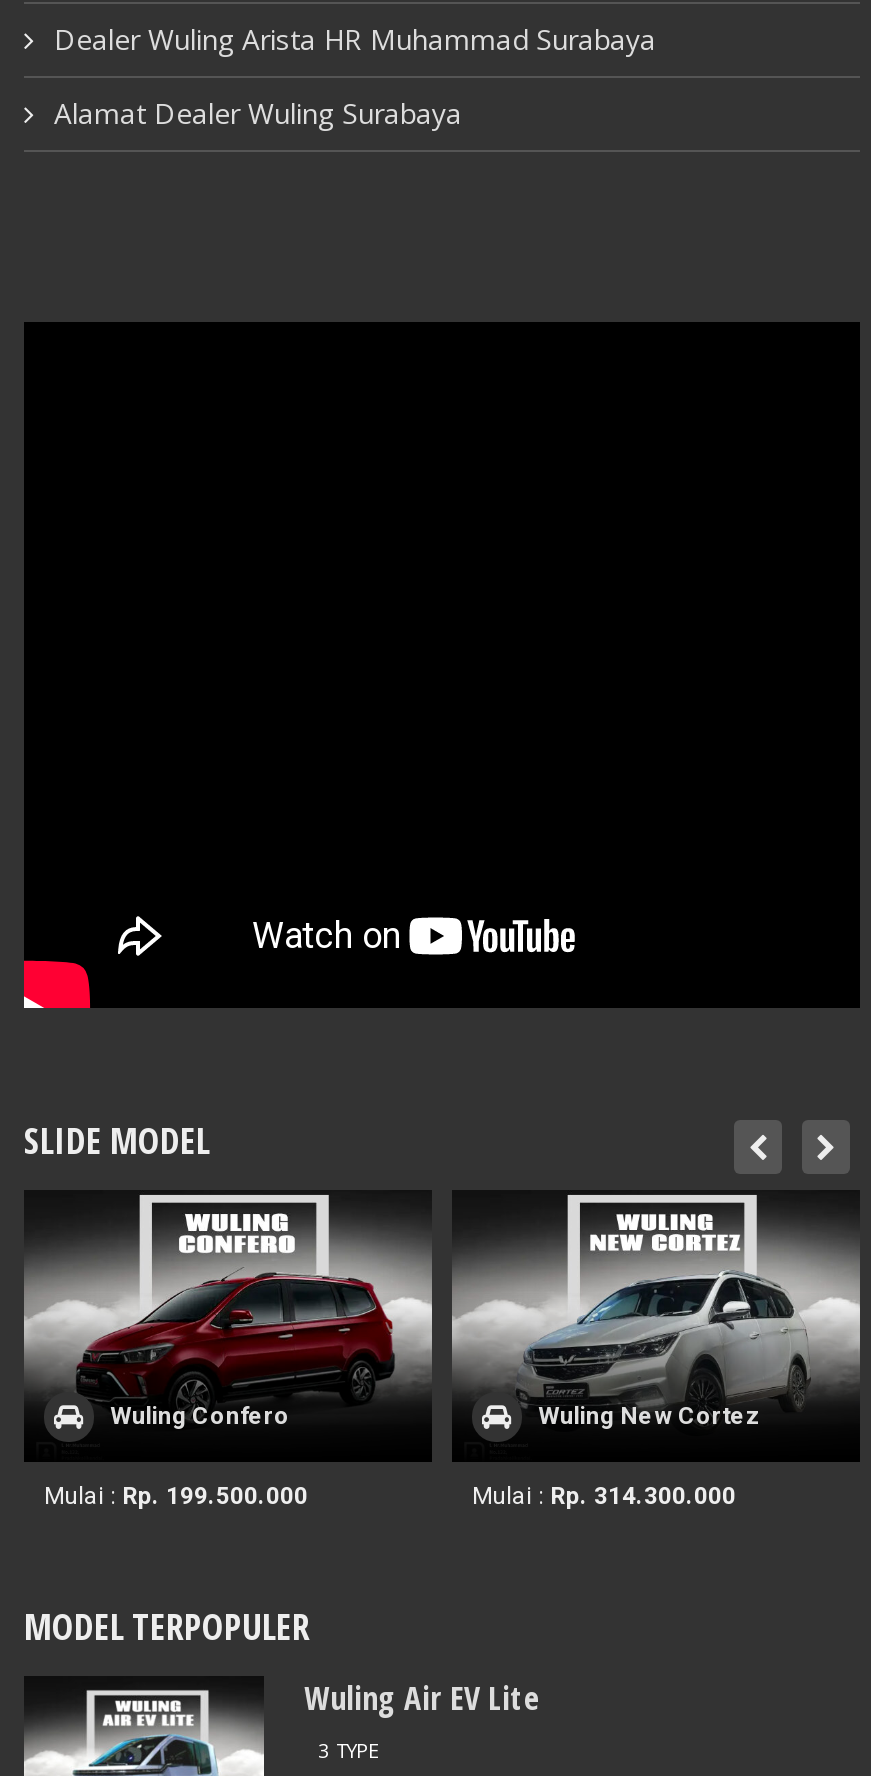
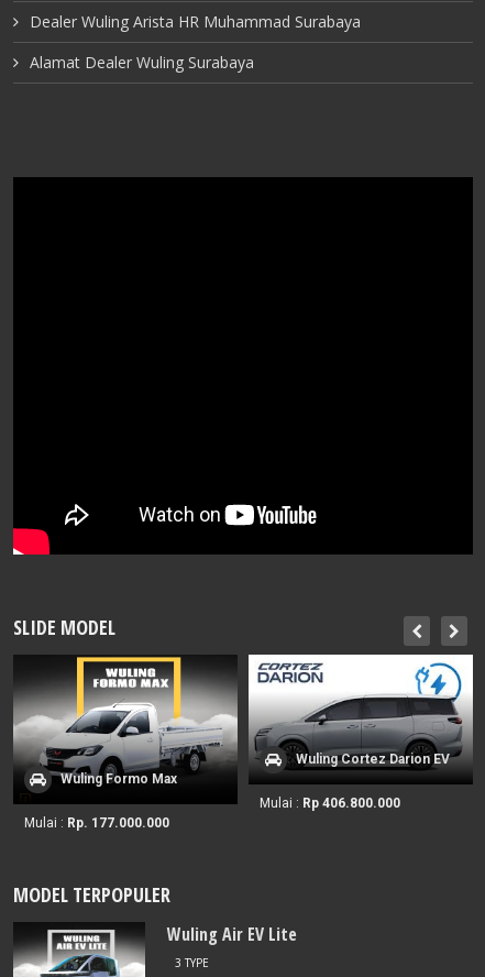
[74,1192,396,1431] [image] | Wuling Confero -> [41,657,217,787] [image] | Wuling Formo Max
[452,1190,860,1462] [image] | Wuling New Cortez -> [247,654,474,803] [image] | Wuling Cortez Darion EV
[44,1483,308,1511] Mulai : Rp. 199.500.000 -> [24,816,169,831] Mulai : Rp. 177.000.000
[472,1483,736,1511] Mulai : Rp. 314.300.000 -> [260,796,400,811] Mulai : Rp 406.800.000

